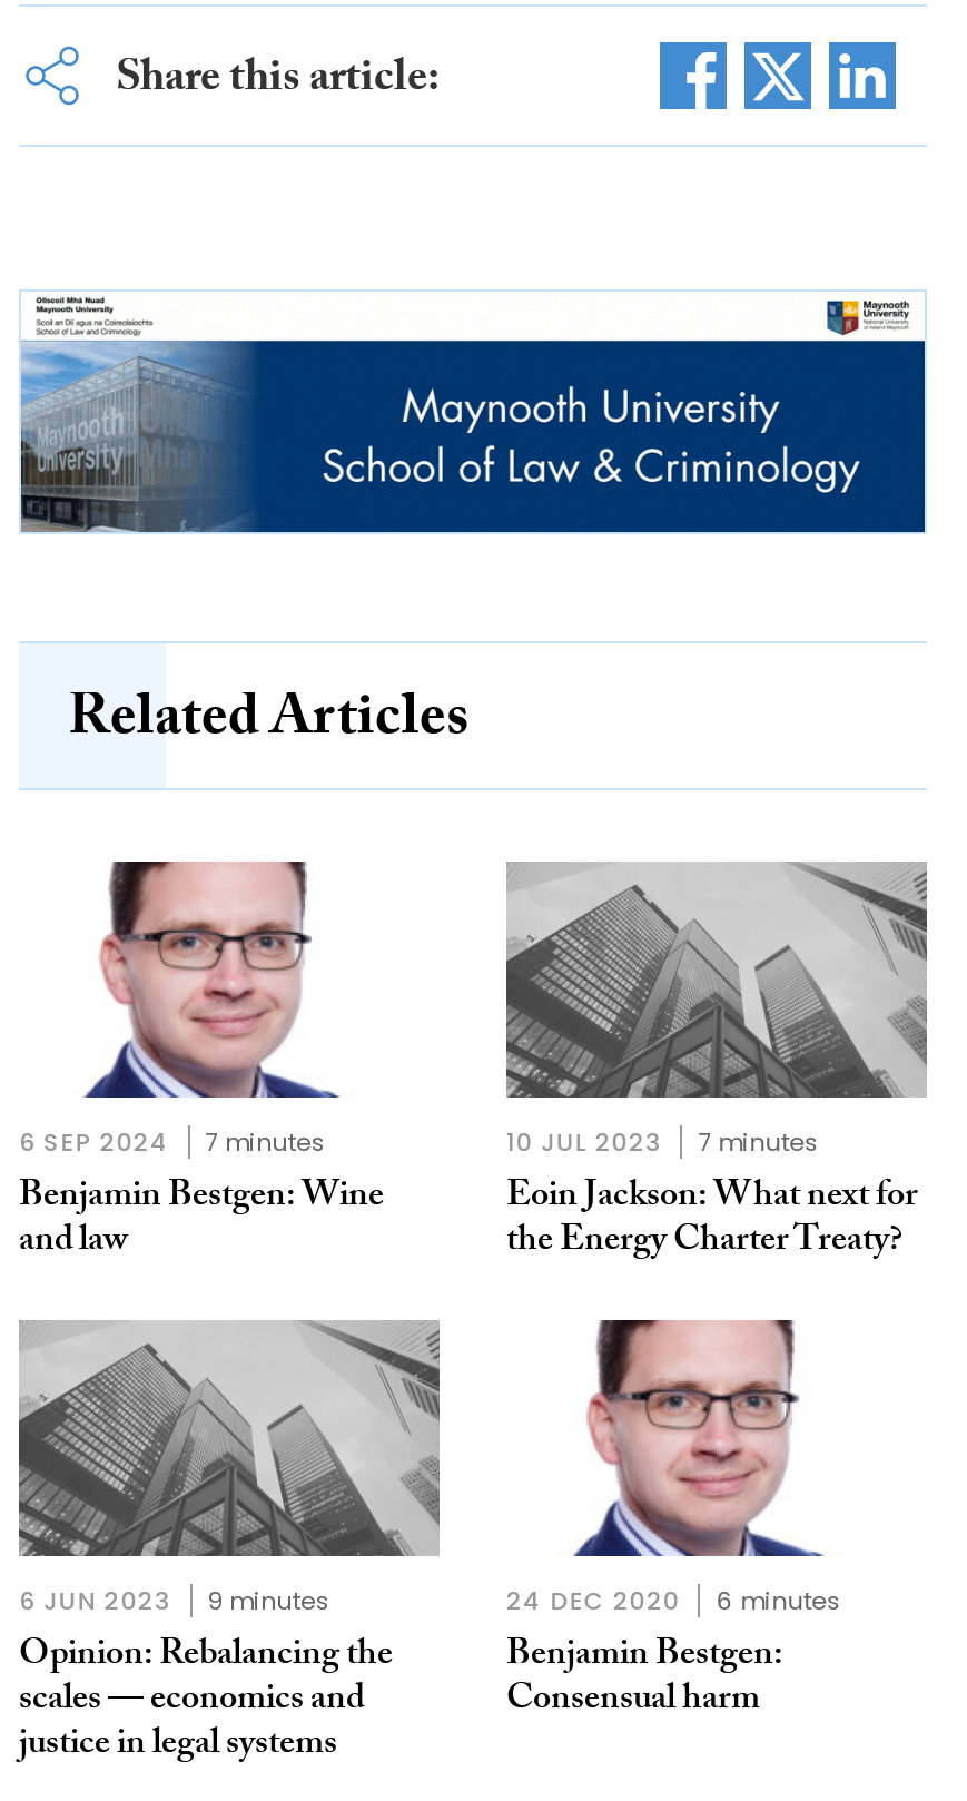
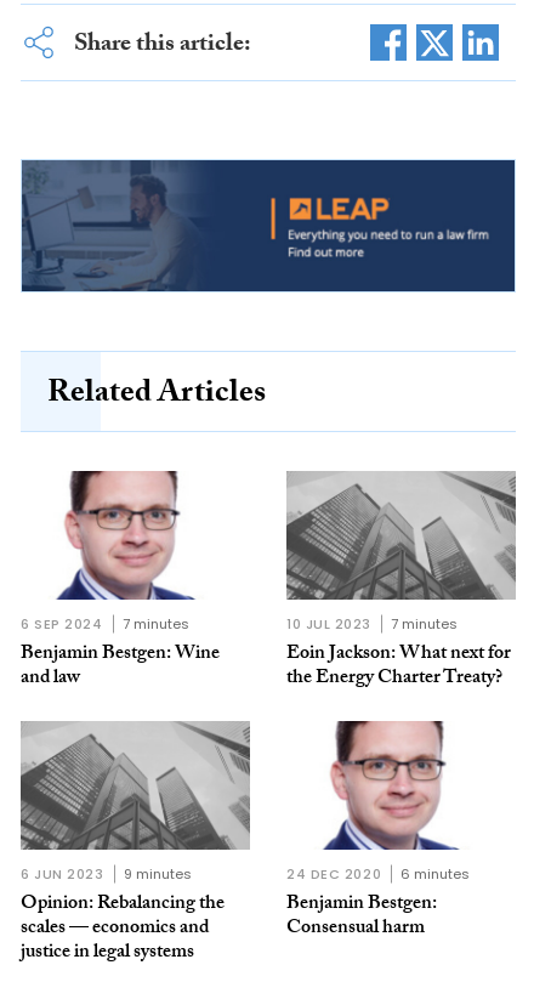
[19,292,925,534] [image] -> [21,159,516,293] [image]

